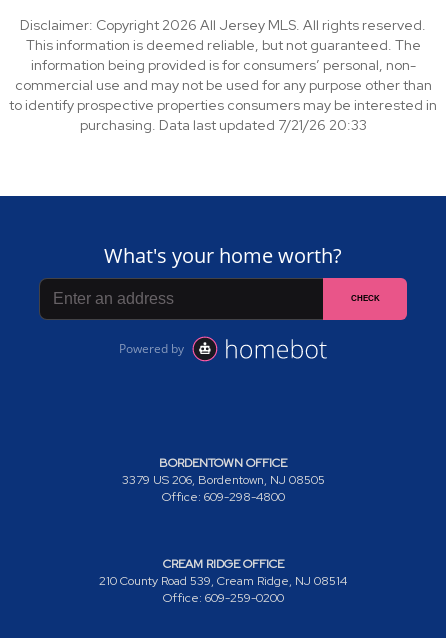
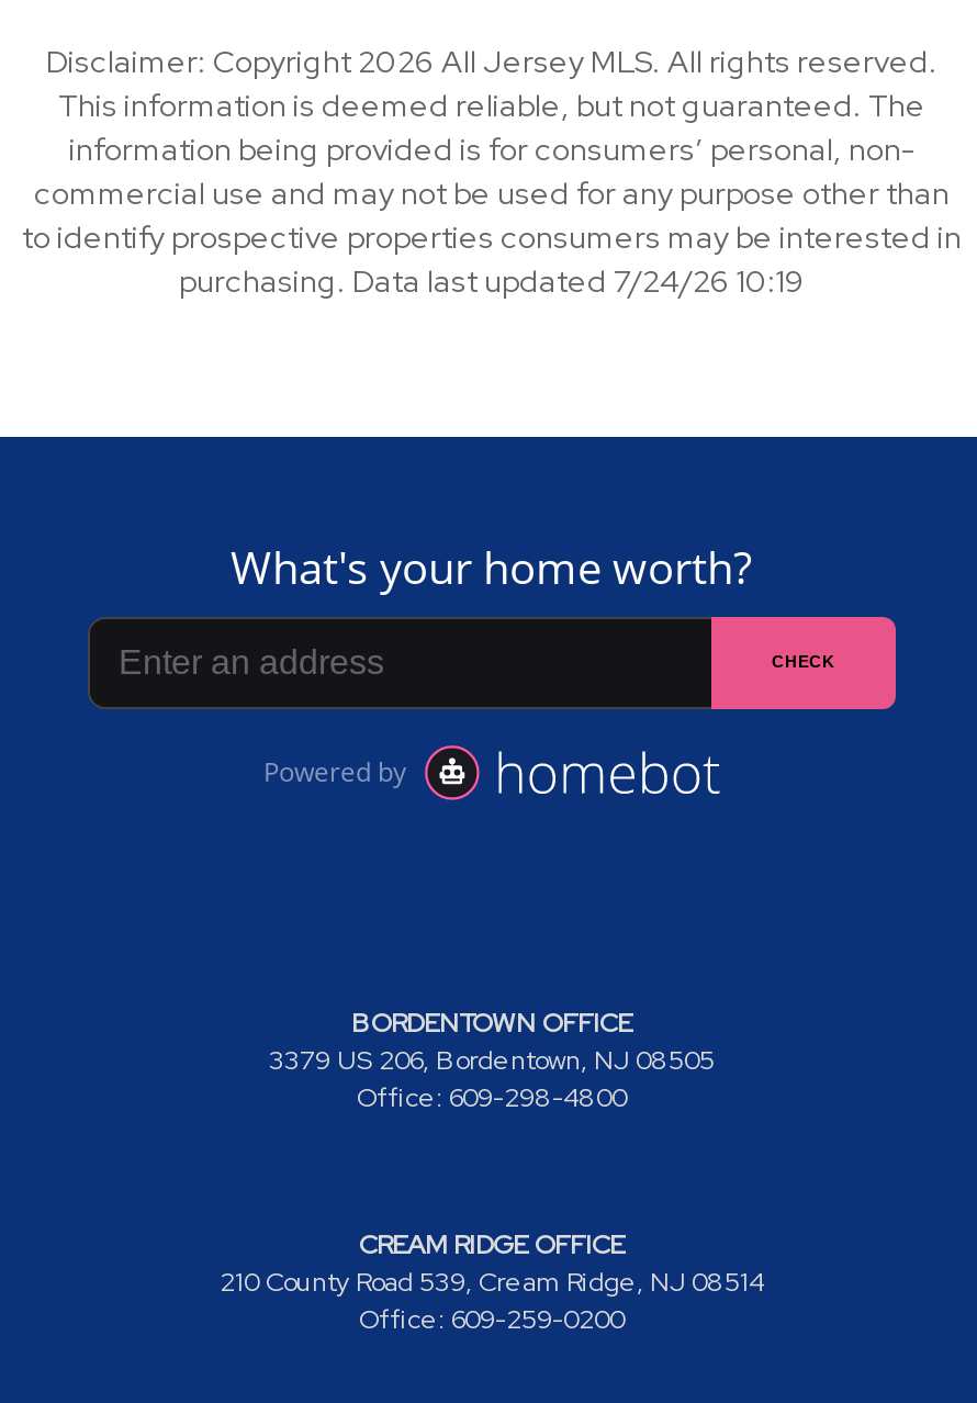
[79,116,366,134] purchasing. Data last updated 7/21/26 20:33 -> [179,261,805,301] purchasing. Data last updated 7/24/26 10:19

